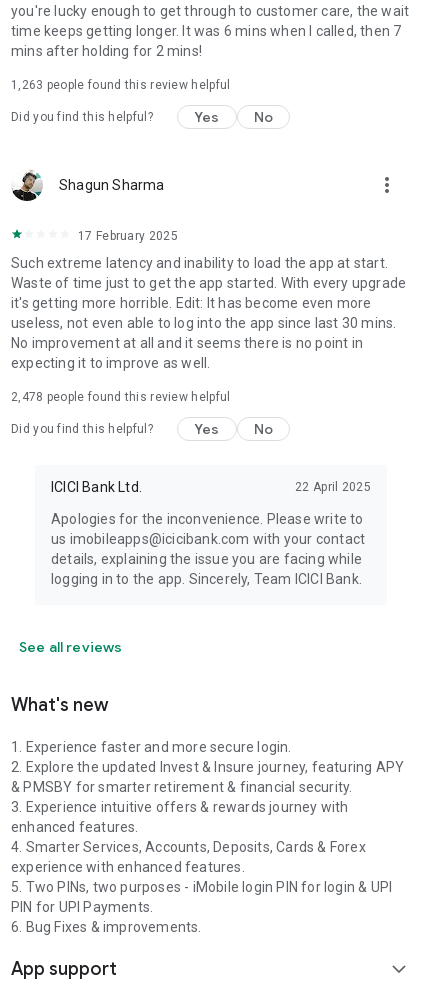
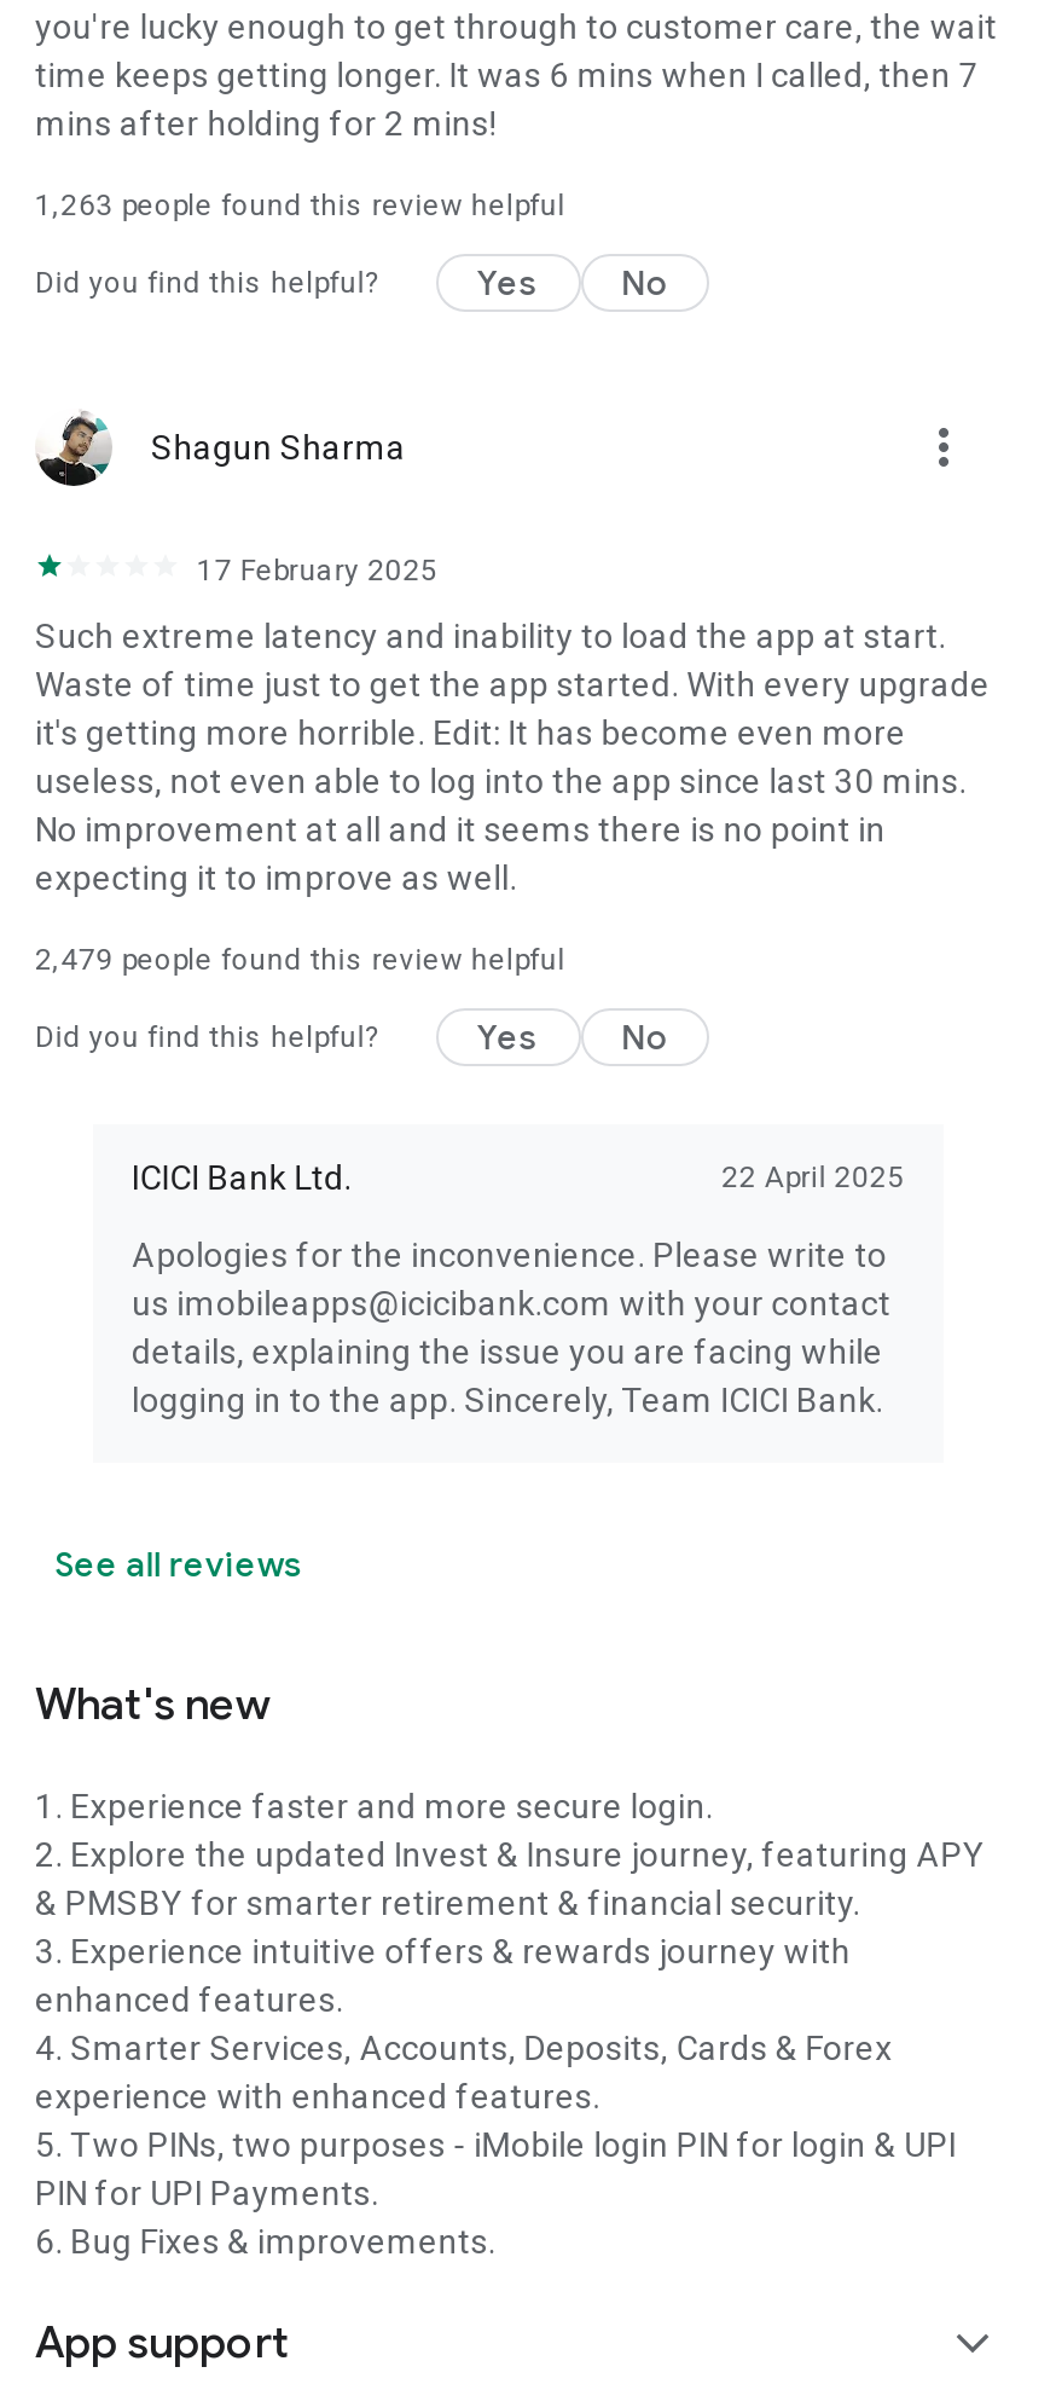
[11,390,230,404] 2,478 people found this review helpful -> [35,943,565,977] 2,479 people found this review helpful

